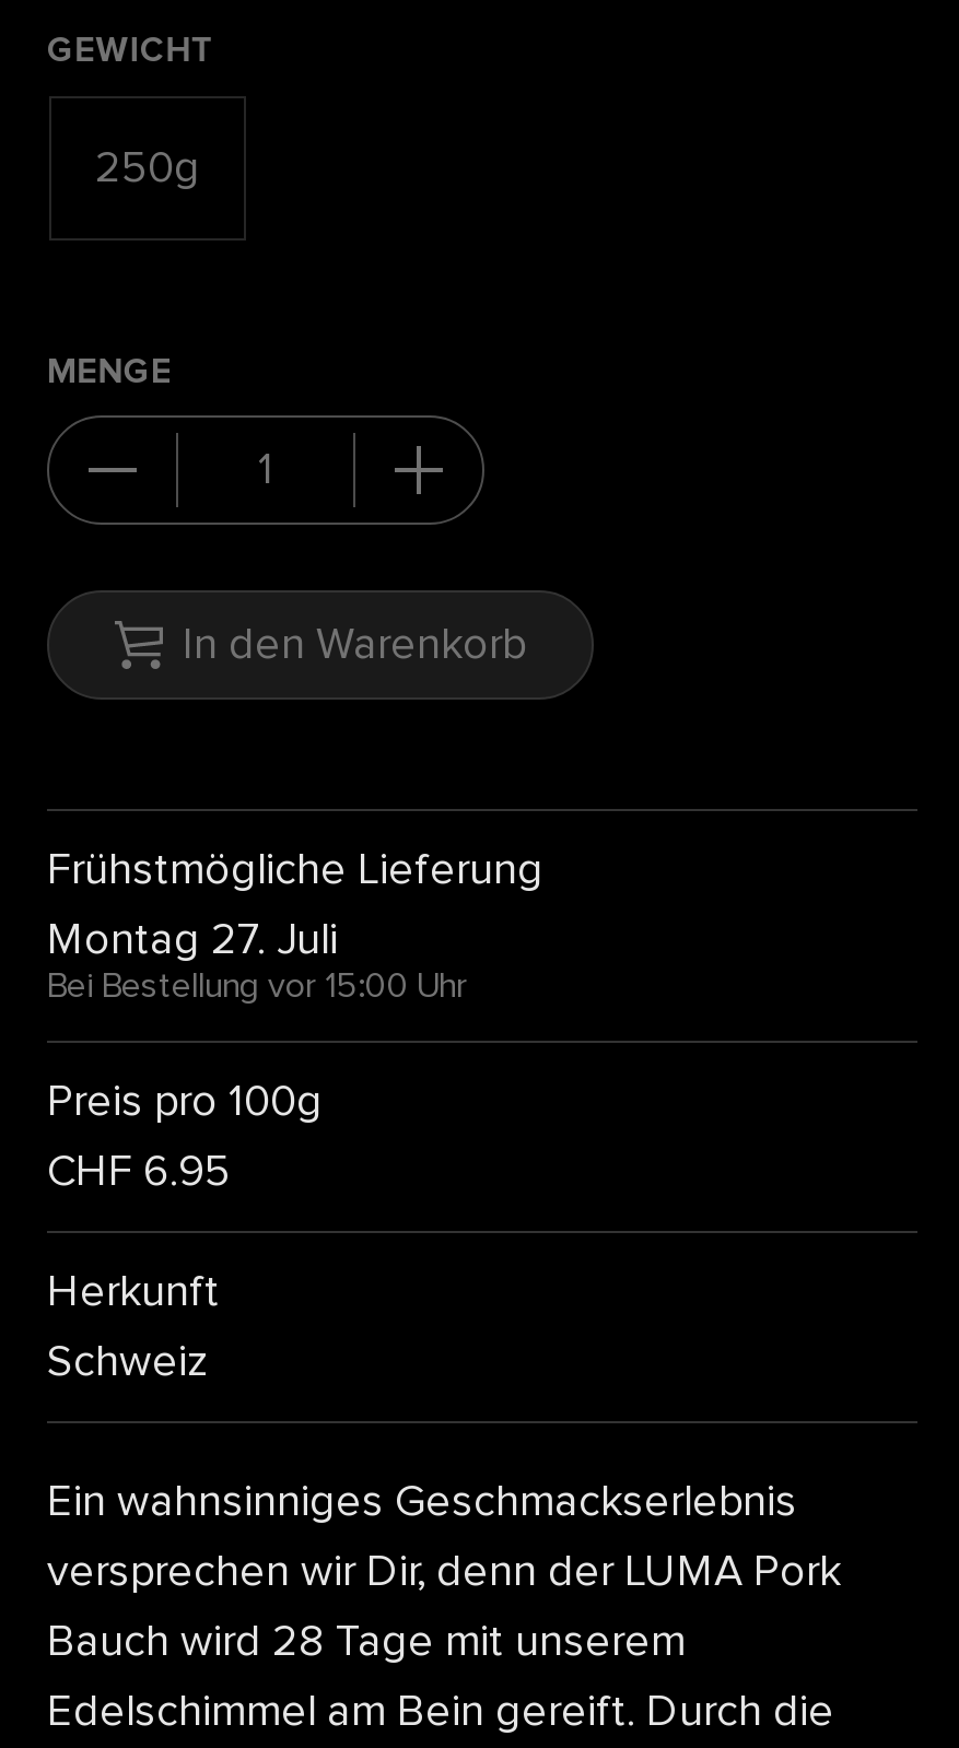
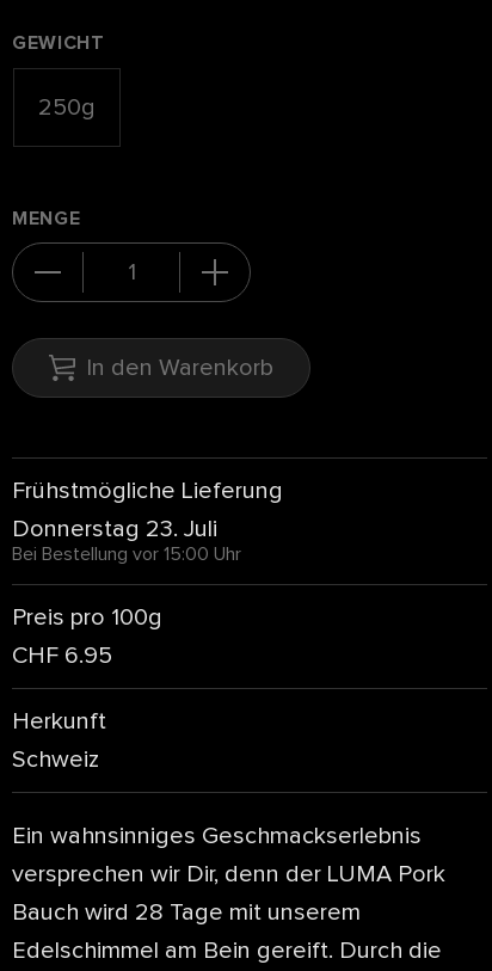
[47,919,338,963] Montag 27. Juli -> [12,518,217,541] Donnerstag 23. Juli

